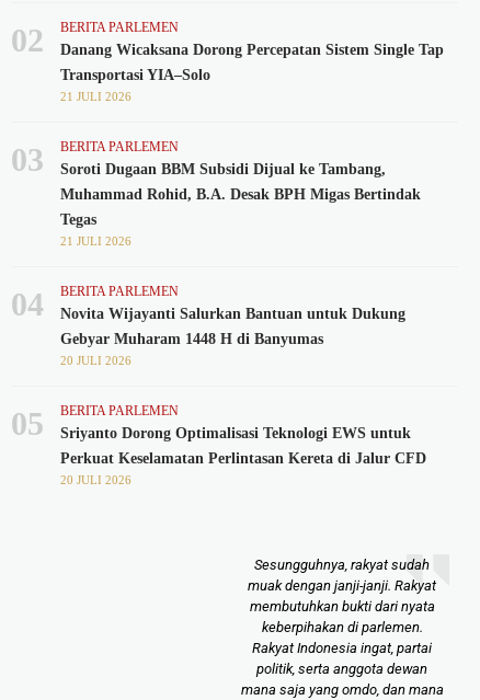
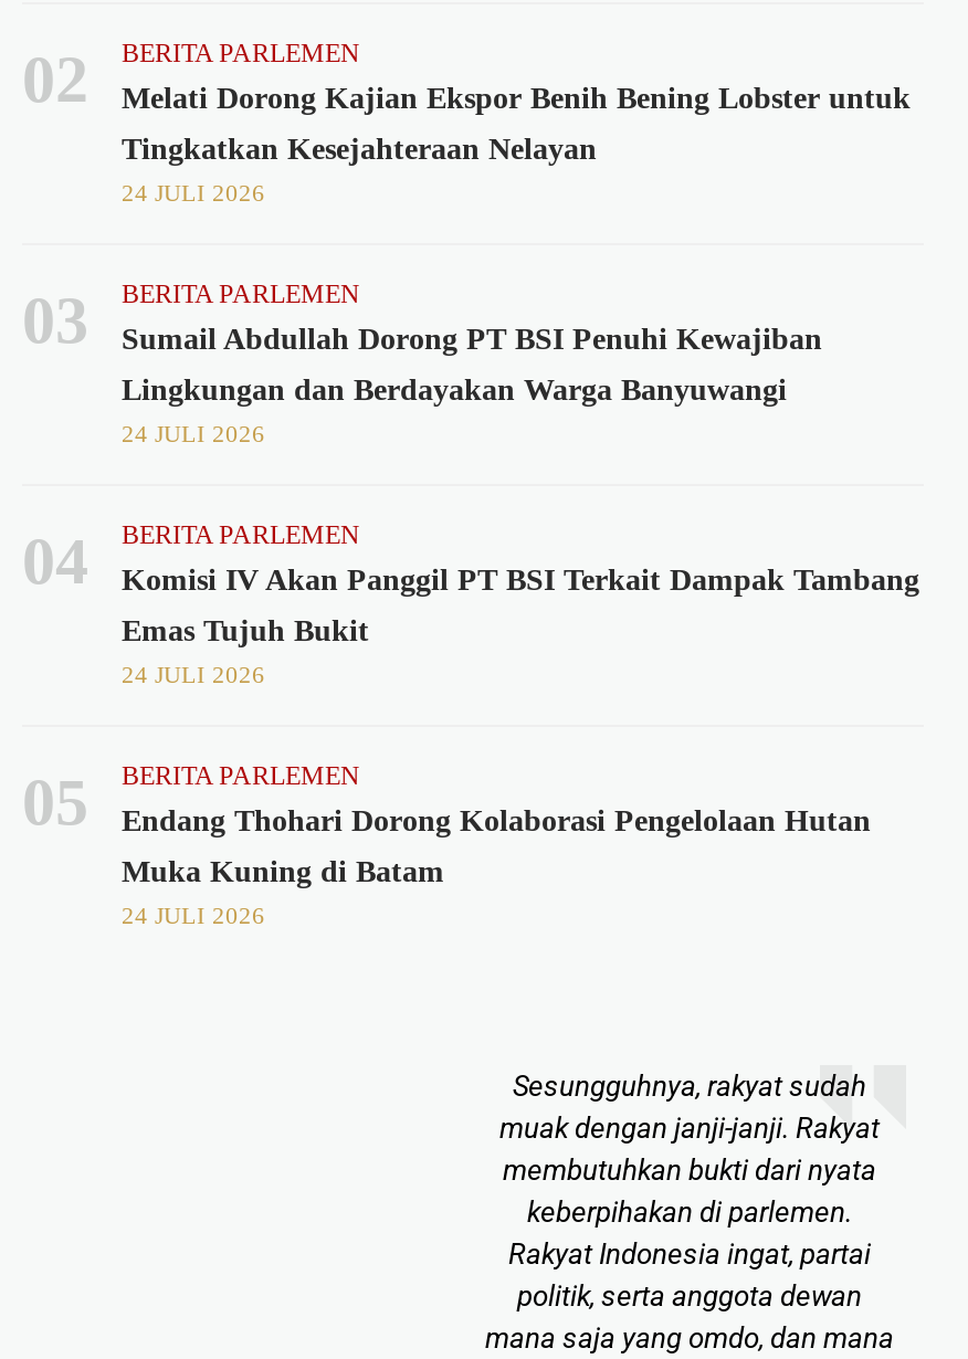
[60,41,444,58] Danang Wicaksana Dorong Percepatan Sistem Single Tap -> [122,81,911,114] Melati Dorong Kajian Ekspor Benih Bening Lobster untuk
[60,66,210,103] Transportasi YIA–Solo | 21 JULI 2026 -> [122,132,597,205] Tingkatkan Kesejahteraan Nelayan | 24 JULI 2026
[60,161,421,247] Soroti Dugaan BBM Subsidi Dijual ke Tambang, | Muhammad Rohid, B.A. Desak BPH Migas Bertindak | Tegas | 21 JULI 2026 -> [122,322,822,445] Sumail Abdullah Dorong PT BSI Penuhi Kewajiban | Lingkungan dan Berdayakan Warga Banyuwangi | 24 JULI 2026
[60,305,405,322] Novita Wijayanti Salurkan Bantuan untuk Dukung -> [122,563,919,596] Komisi IV Akan Panggil PT BSI Terkait Dampak Tambang
[60,330,323,367] Gebyar Muharam 1448 H di Banyumas | 20 JULI 2026 -> [122,613,369,686] Emas Tujuh Bukit | 24 JULI 2026
[60,425,411,441] Sriyanto Dorong Optimalisasi Teknologi EWS untuk -> [122,803,871,837] Endang Thohari Dorong Kolaborasi Pengelolaan Hutan
[60,450,426,486] Perkuat Keselamatan Perlintasan Kereta di Jalur CFD | 20 JULI 2026 -> [122,854,444,927] Muka Kuning di Batam | 24 JULI 2026

